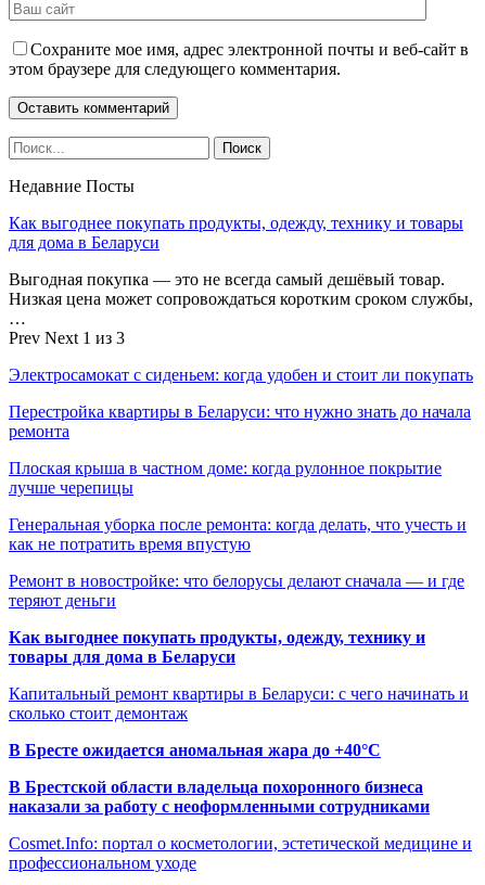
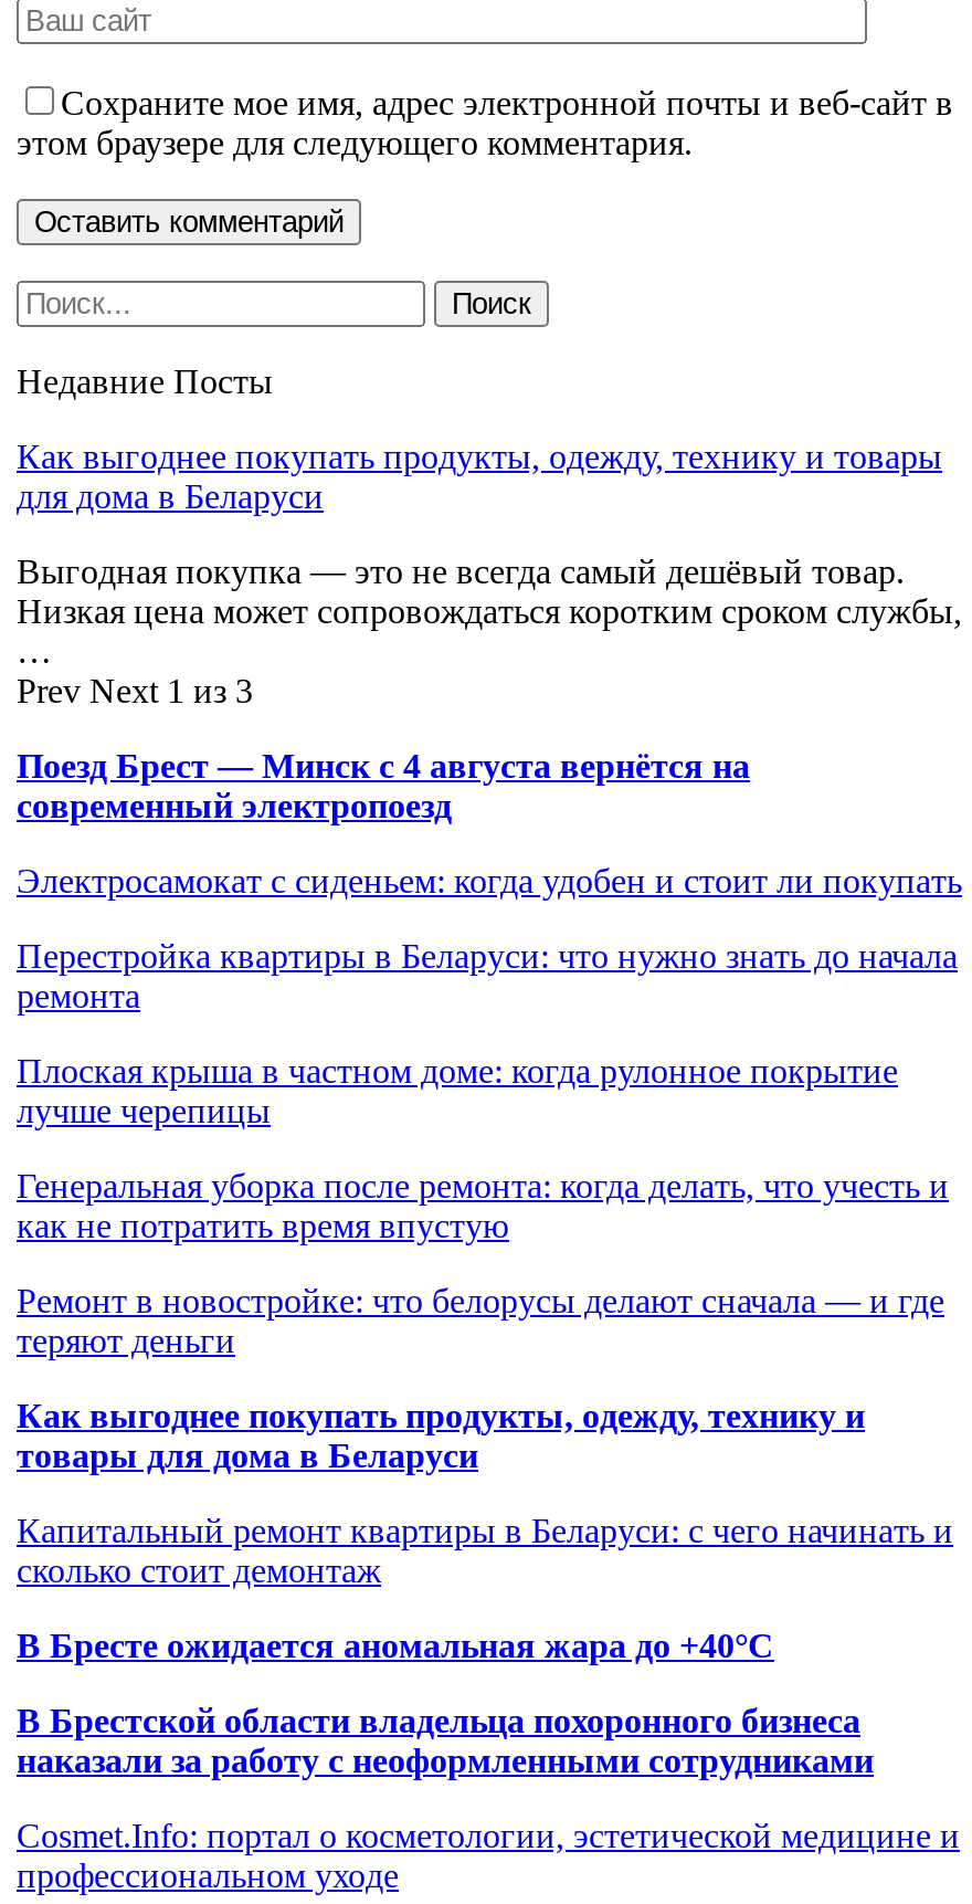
none -> [17,747,750,824] Поезд Брест — Минск с 4 августа вернётся на | современный электропоезд

